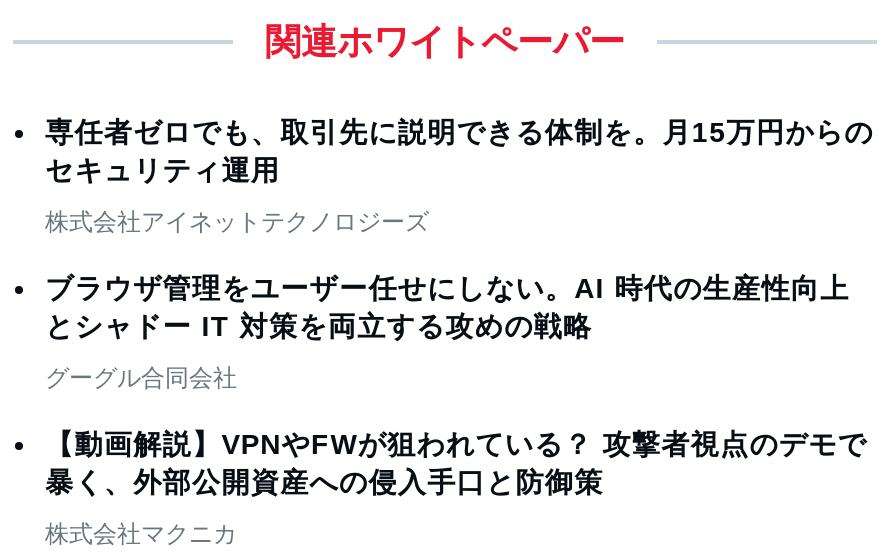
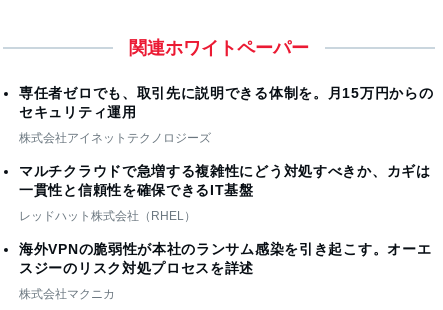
[45,272,850,342] ブラウザ管理をユーザー任せにしない。AI 時代の生産性向上 | とシャドー IT 対策を両立する攻めの戦略 -> [19,163,431,198] マルチクラウドで急増する複雑性にどう対処すべきか、カギは | 一貫性と信頼性を確保できるIT基盤
[45,364,237,392] グーグル合同会社 -> [19,209,196,223] レッドハット株式会社（RHEL）
[45,428,867,498] 【動画解説】VPNやFWが狙われている？ 攻撃者視点のデモで | 暴く、外部公開資産への侵入手口と防御策 -> [19,241,431,276] 海外VPNの脆弱性が本社のランサム感染を引き起こす。オーエ | スジーのリスク対処プロセスを詳述

